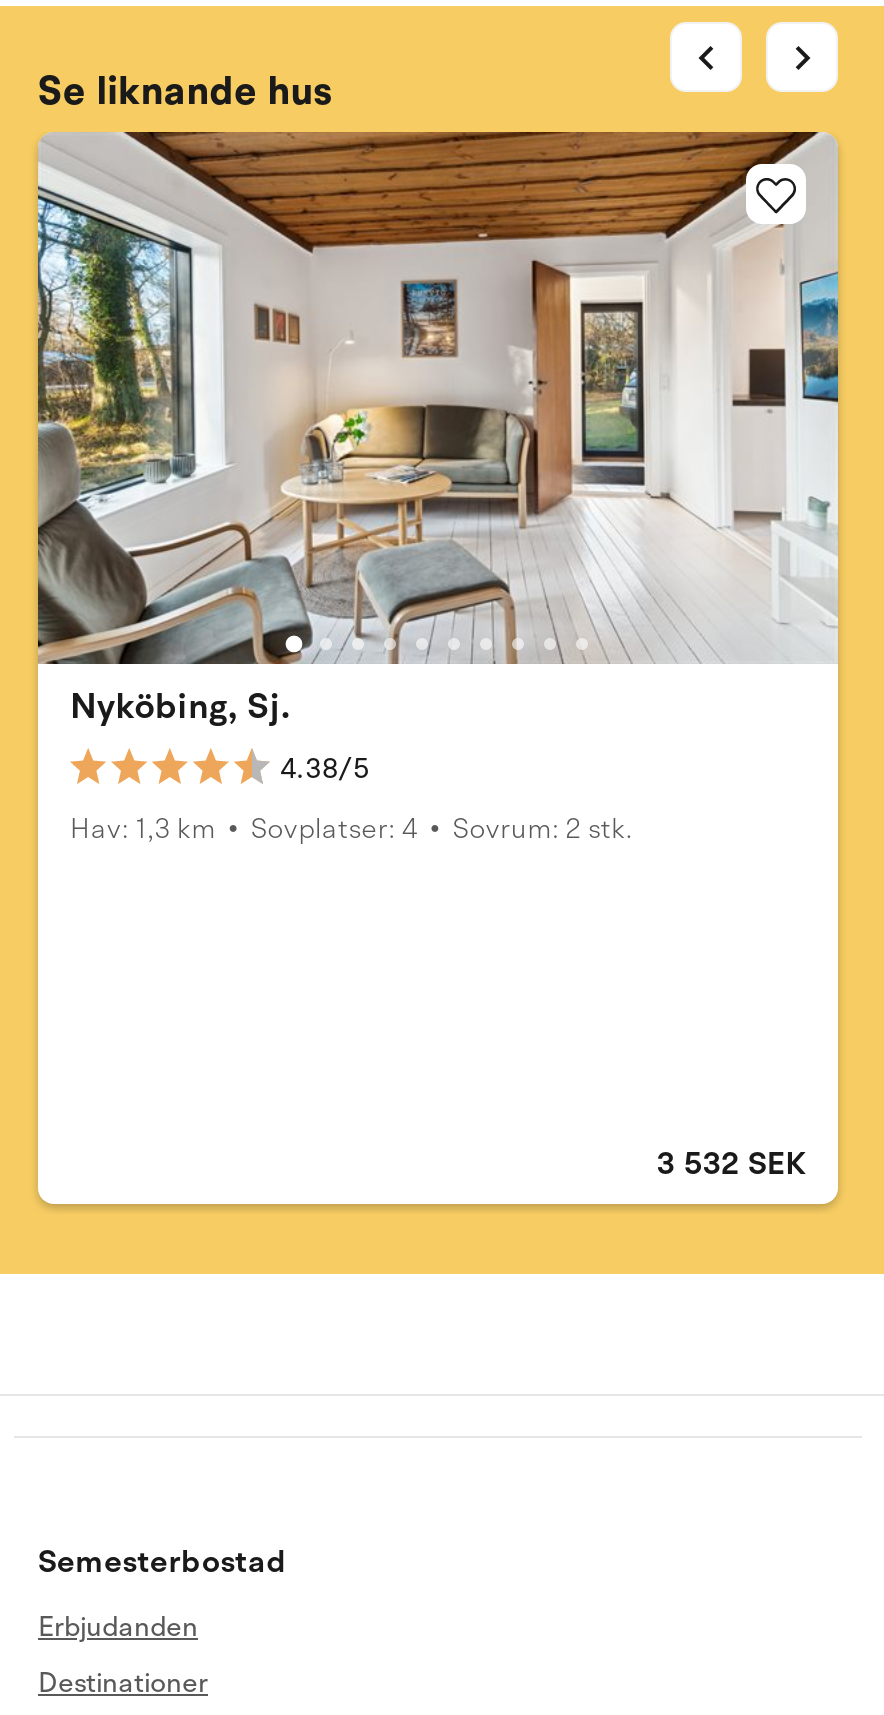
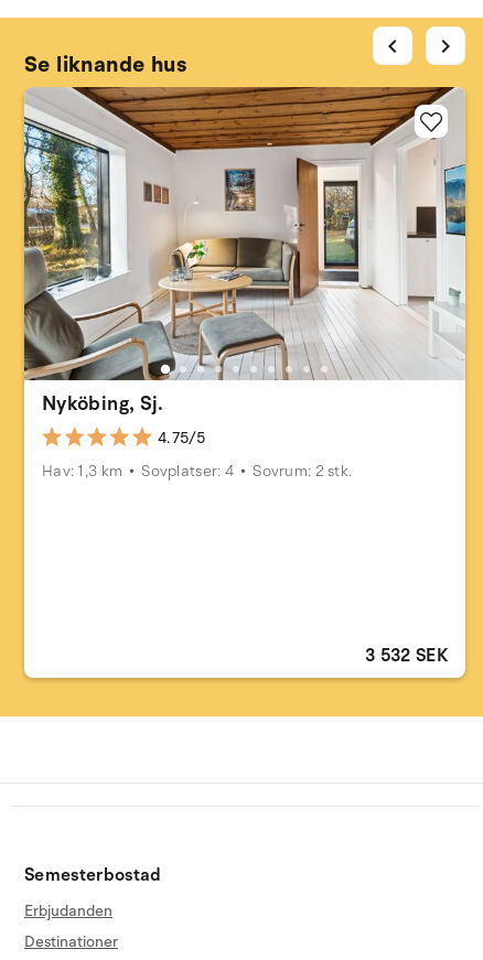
[280,750,369,788] 4.38/5 -> [158,428,206,449] 4.75/5

